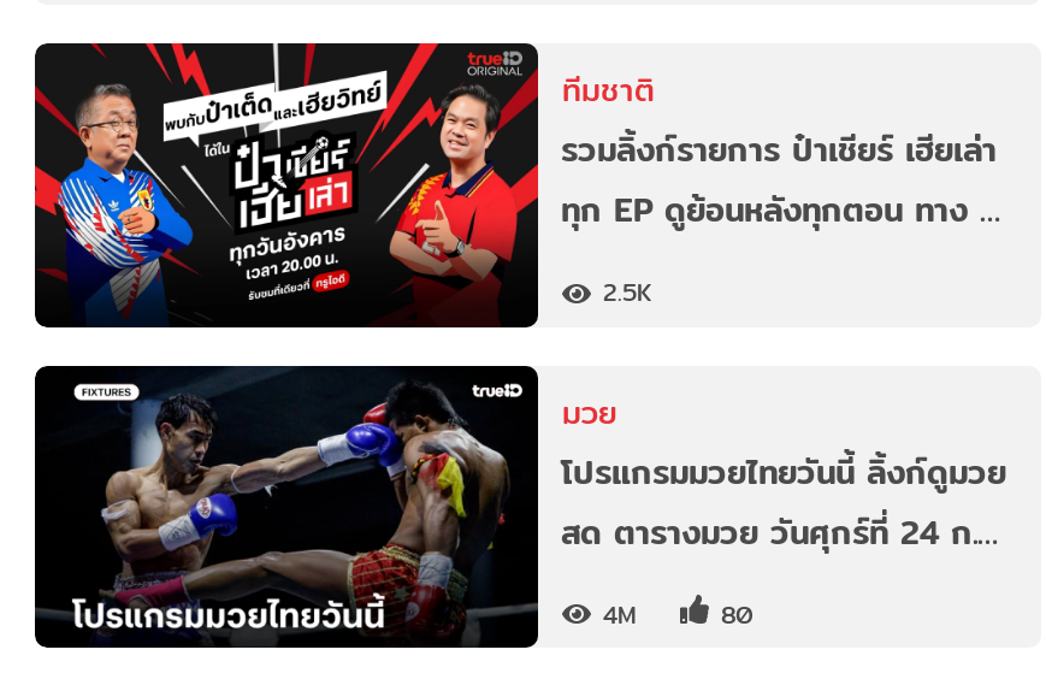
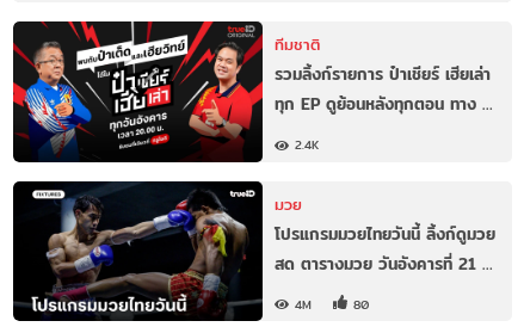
[603,273,651,311] 2.5K -> [295,135,319,154] 2.4K
[561,506,999,559] สด ตารางมวย วันศุกร์ที่ 24 ก.… -> [274,251,492,277] สด ตารางมวย วันอังคารที่ 21 …

